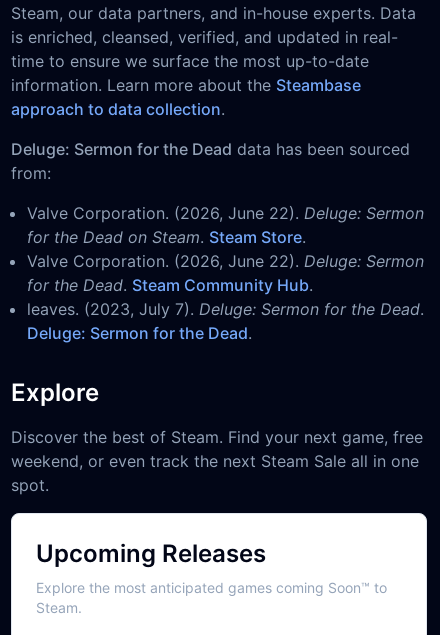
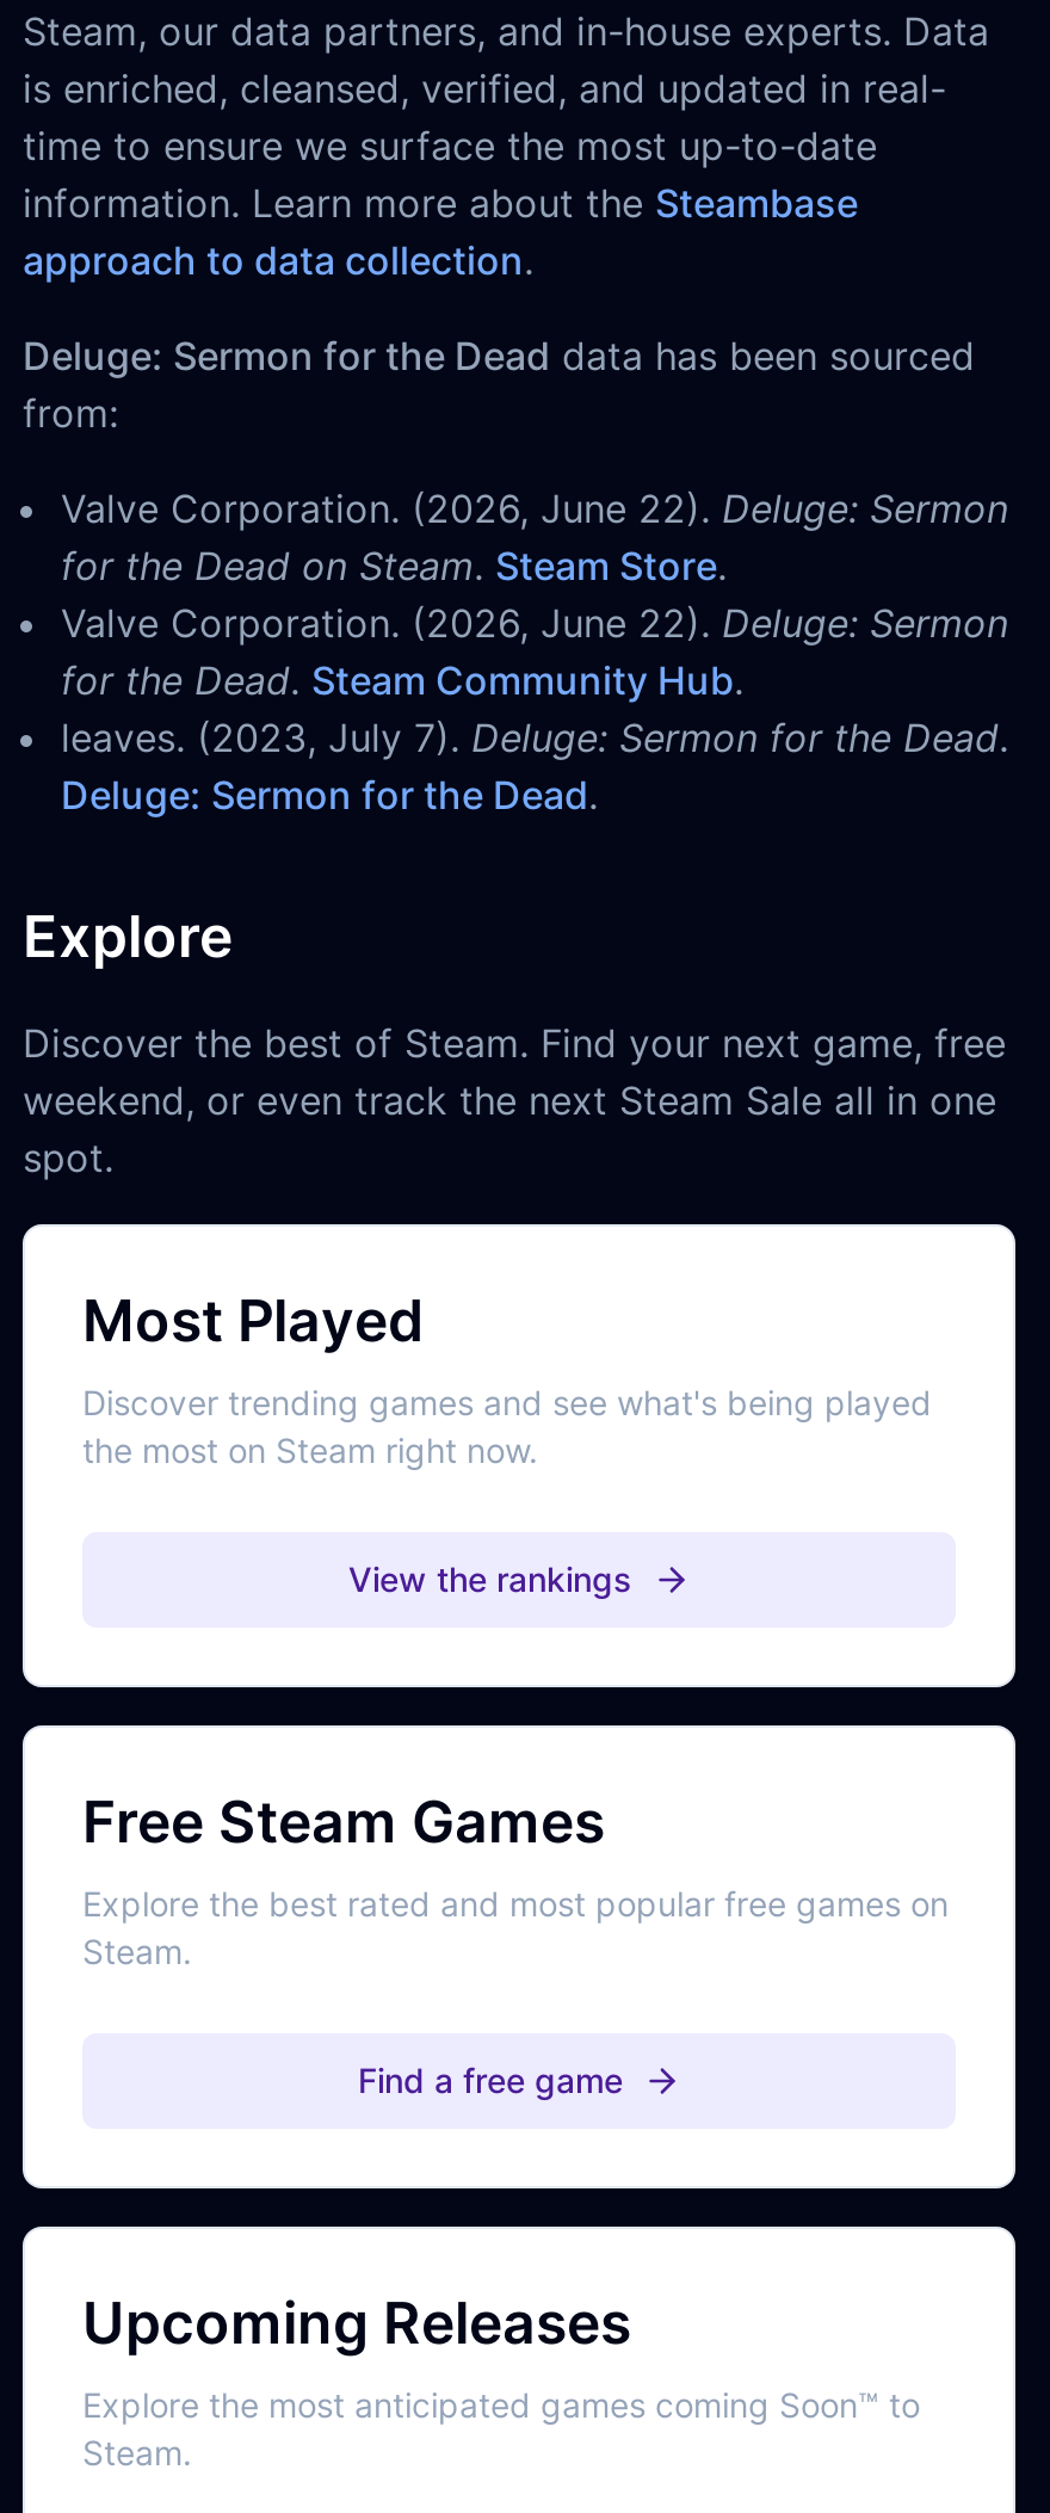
none -> [82,1285,932,1598] Most Played | Discover trending games and see what's being played | the most on Steam right now. | View the rankings
none -> [82,1787,949,2099] Free Steam Games | Explore the best rated and most popular free games on | Steam. | Find a free game

